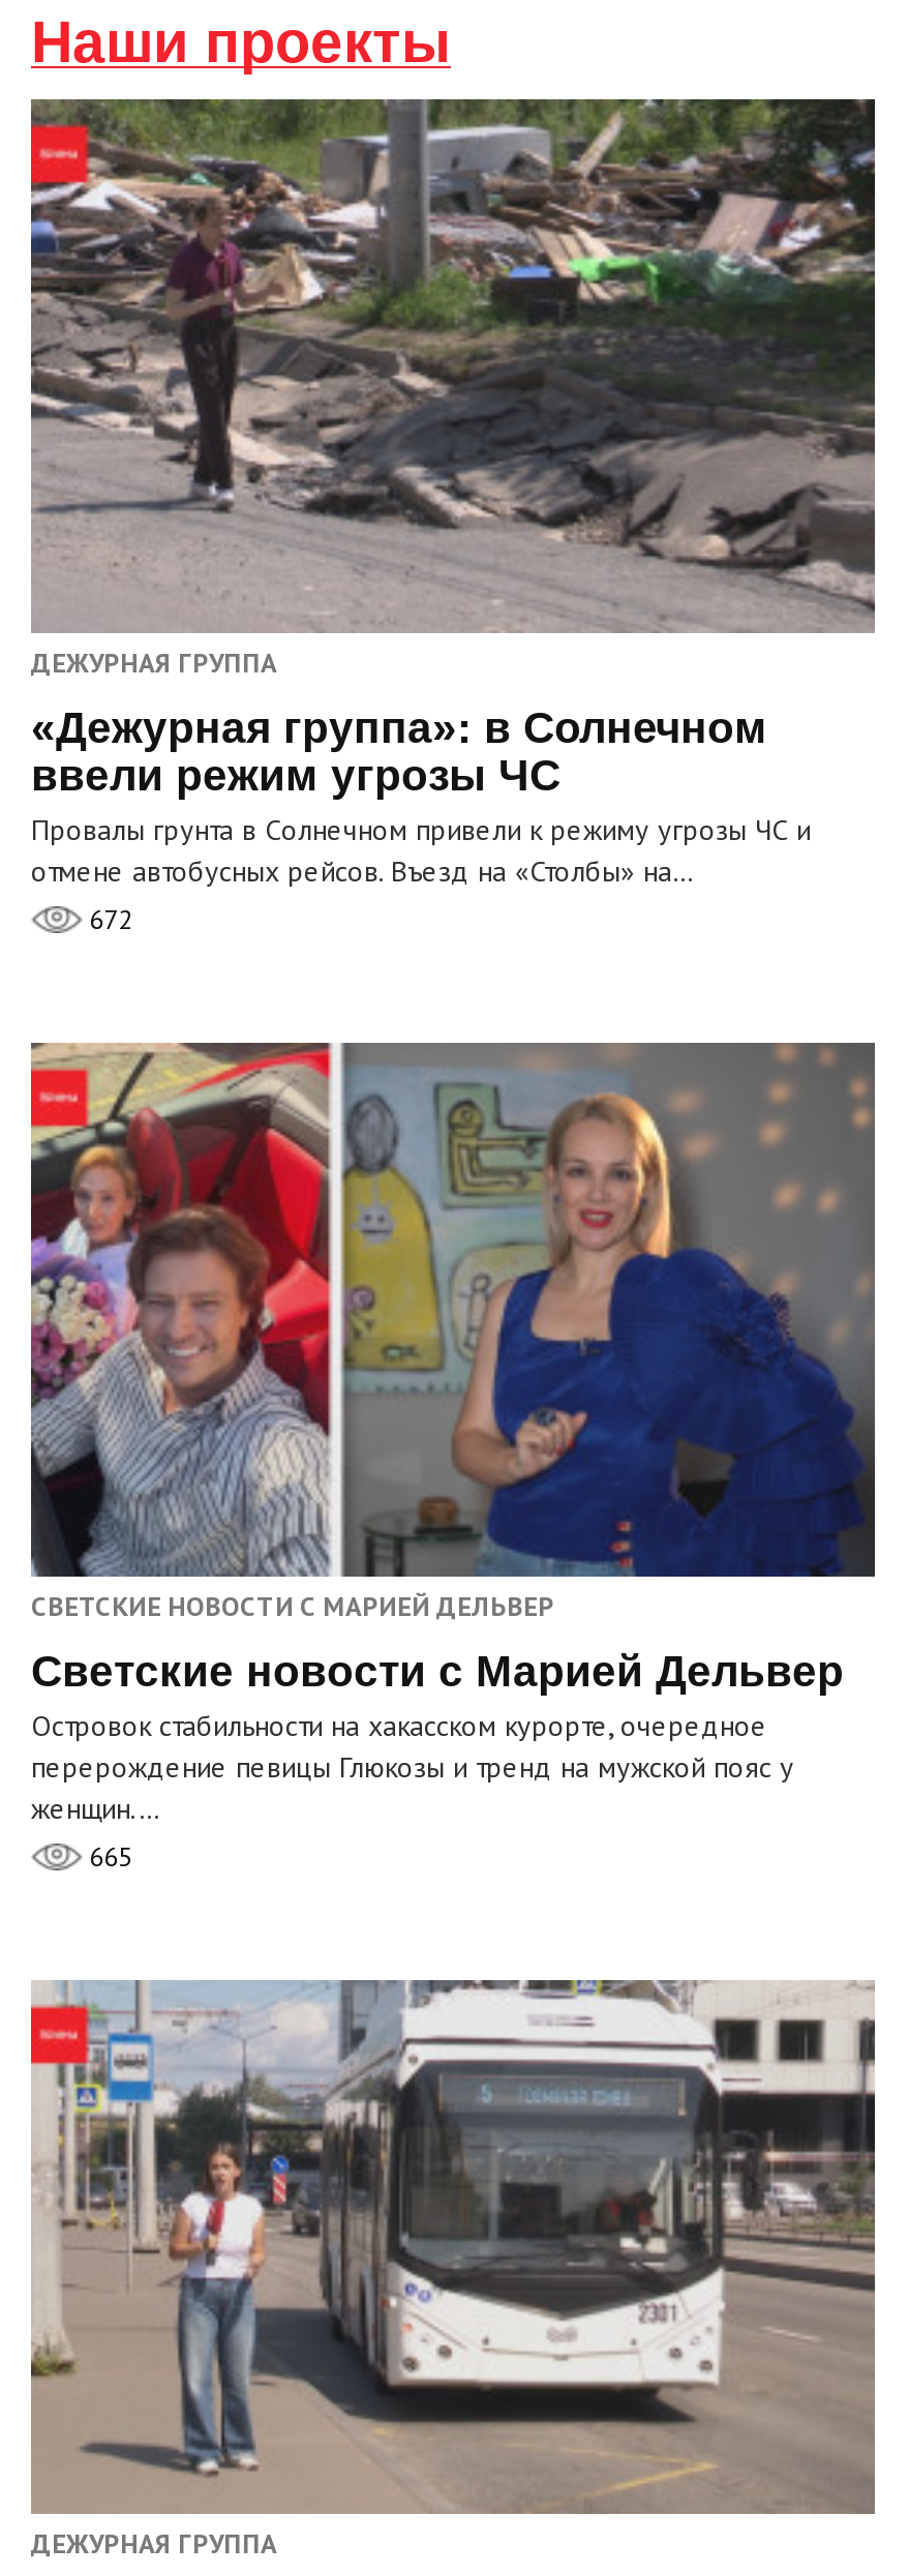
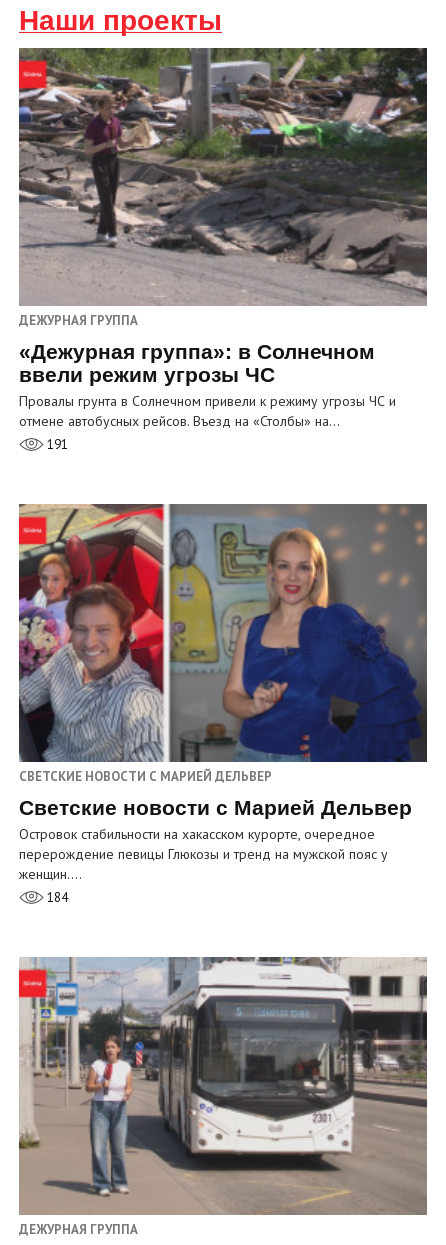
[83,902,132,937] 672 -> [44,436,68,453] 191
[83,1840,132,1875] 665 -> [44,889,68,906] 184

